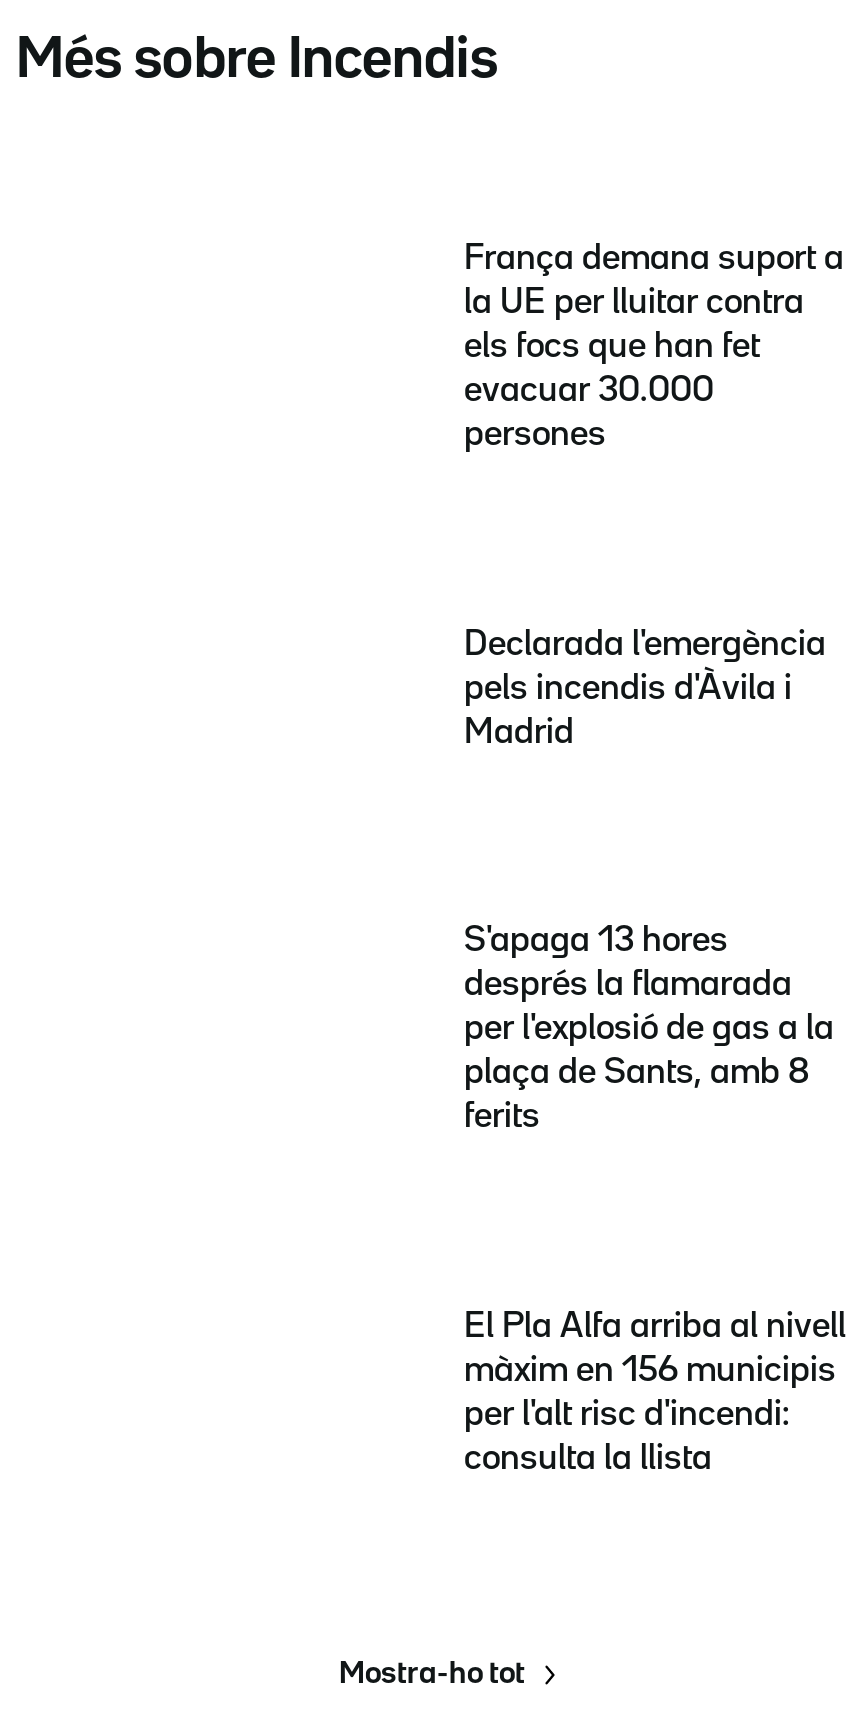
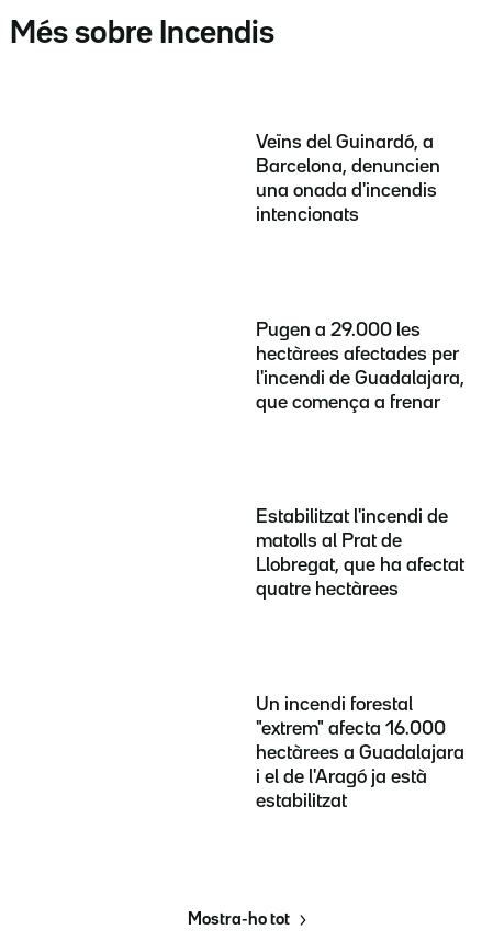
[464,243,844,451] França demana suport a | la UE per lluitar contra | els focs que han fet | evacuar 30.000 | persones -> [256,134,440,224] Veïns del Guinardó, a | Barcelona, denuncien | una onada d'incendis | intencionats
[464,628,826,748] Declarada l'emergència | pels incendis d'Àvila i | Madrid -> [256,321,464,411] Pugen a 29.000 les | hectàrees afectades per | l'incendi de Guadalajara, | que comença a frenar
[464,925,834,1133] S'apaga 13 hores | després la flamarada | per l'explosió de gas a la | plaça de Sants, amb 8 | ferits -> [256,509,464,599] Estabilitzat l'incendi de | matolls al Prat de | Llobregat, que ha afectat | quatre hectàrees
[464,1310,846,1474] El Pla Alfa arriba al nivell | màxim en 156 municipis | per l'alt risc d'incendi: | consulta la llista -> [256,696,464,810] Un incendi forestal | "extrem" afecta 16.000 | hectàrees a Guadalajara | i el de l'Aragó ja està | estabilitzat

